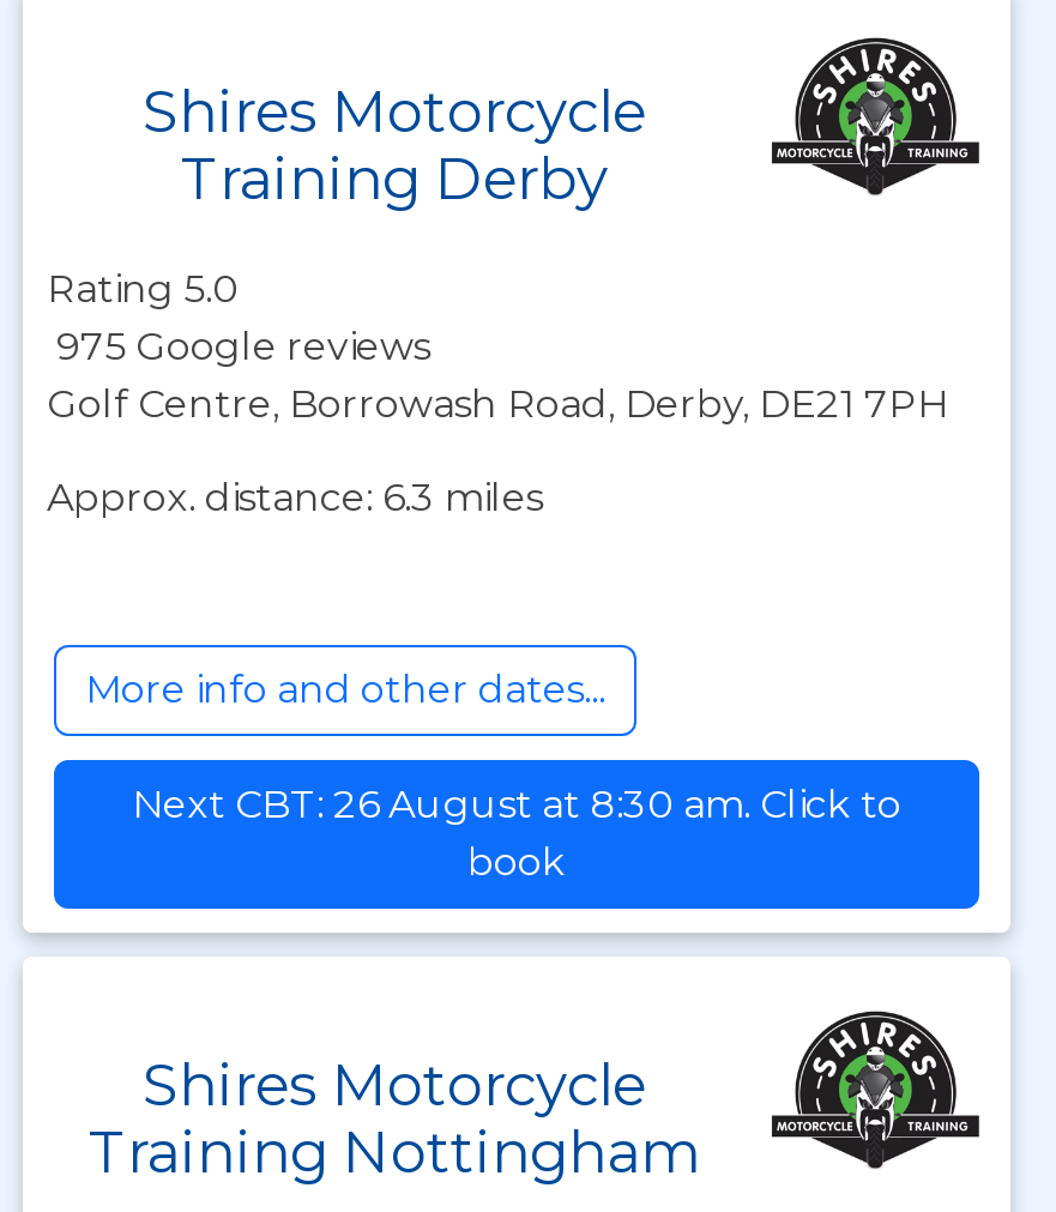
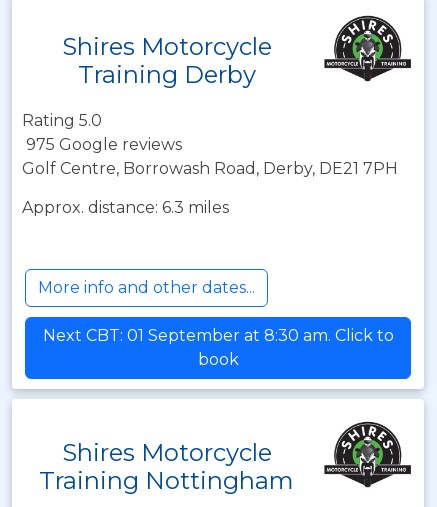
[132,782,901,827] Next CBT: 26 August at 8:30 am. Click to -> [42,326,393,345] Next CBT: 01 September at 8:30 am. Click to

